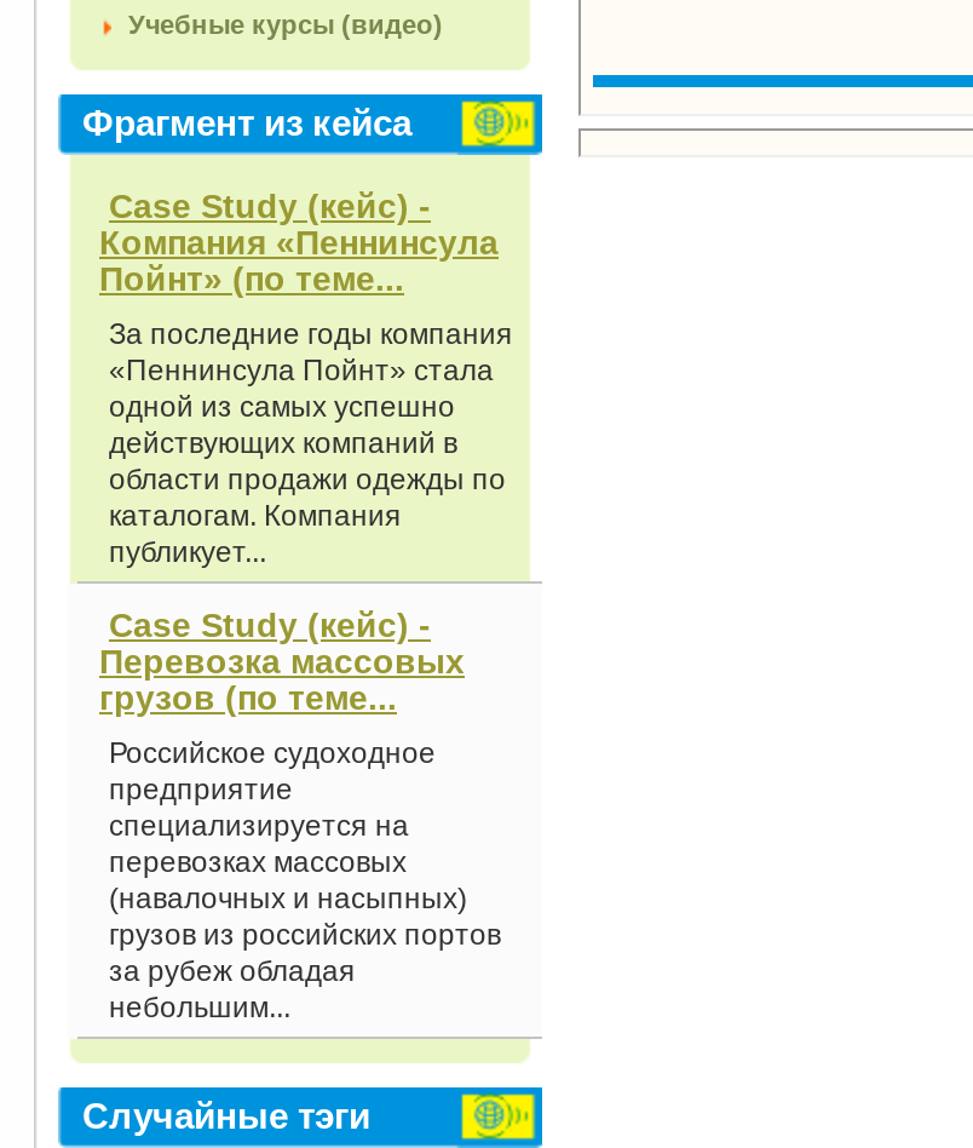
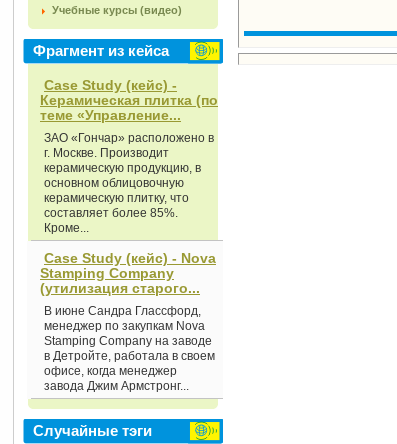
[99,223,499,298] Компания «Пеннинсула | Пойнт» (по теме... -> [40,92,218,123] Керамическая плитка (по | теме «Управление...
[109,317,513,569] За последние годы компания | «Пеннинсула Пойнт» стала | одной из самых успешно | действующих компаний в | области продажи одежды по | каталогам. Компания | публикует... -> [44,131,214,235] ЗАО «Гончар» расположено в | г. Москве. Производит | керамическую продукцию, в | основном облицовочную | керамическую плитку, что | составляет более 85%. | Кроме...
[99,605,465,717] Case Study (кейс) - | Перевозка массовых | грузов (по теме... -> [40,250,216,296] Case Study (кейс) - Nova | Stamping Company | (утилизация старого...
[109,736,501,1024] Российское судоходное | предприятие | специализируется на | перевозках массовых | (навалочных и насыпных) | грузов из российских портов | за рубеж обладая | небольшим... -> [44,304,215,393] В июне Сандра Глассфорд, | менеджер по закупкам Nova | Stamping Company на заводе | в Детройте, работала в своем | офисе, когда менеджер | завода Джим Армстронг...

